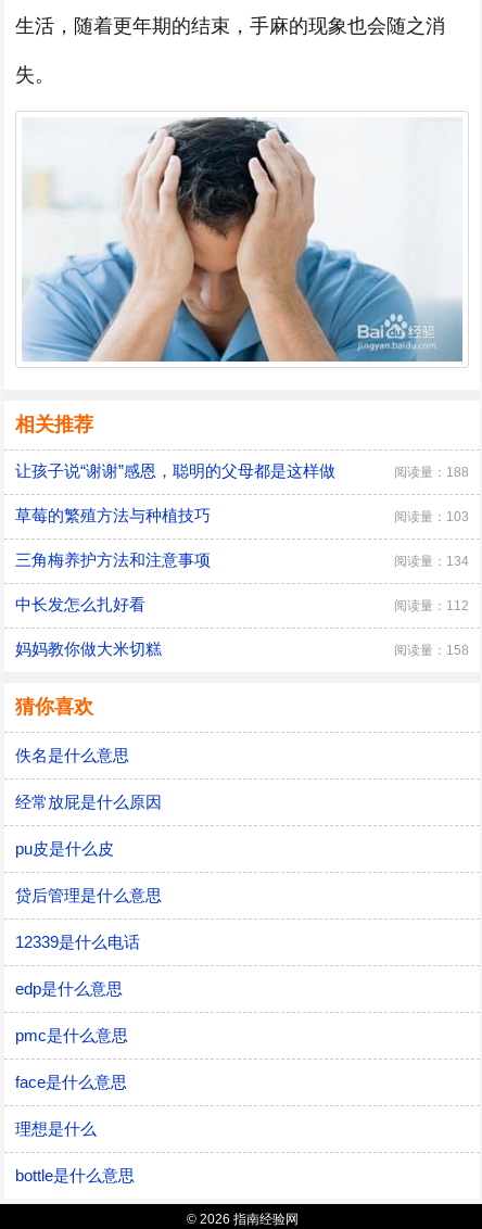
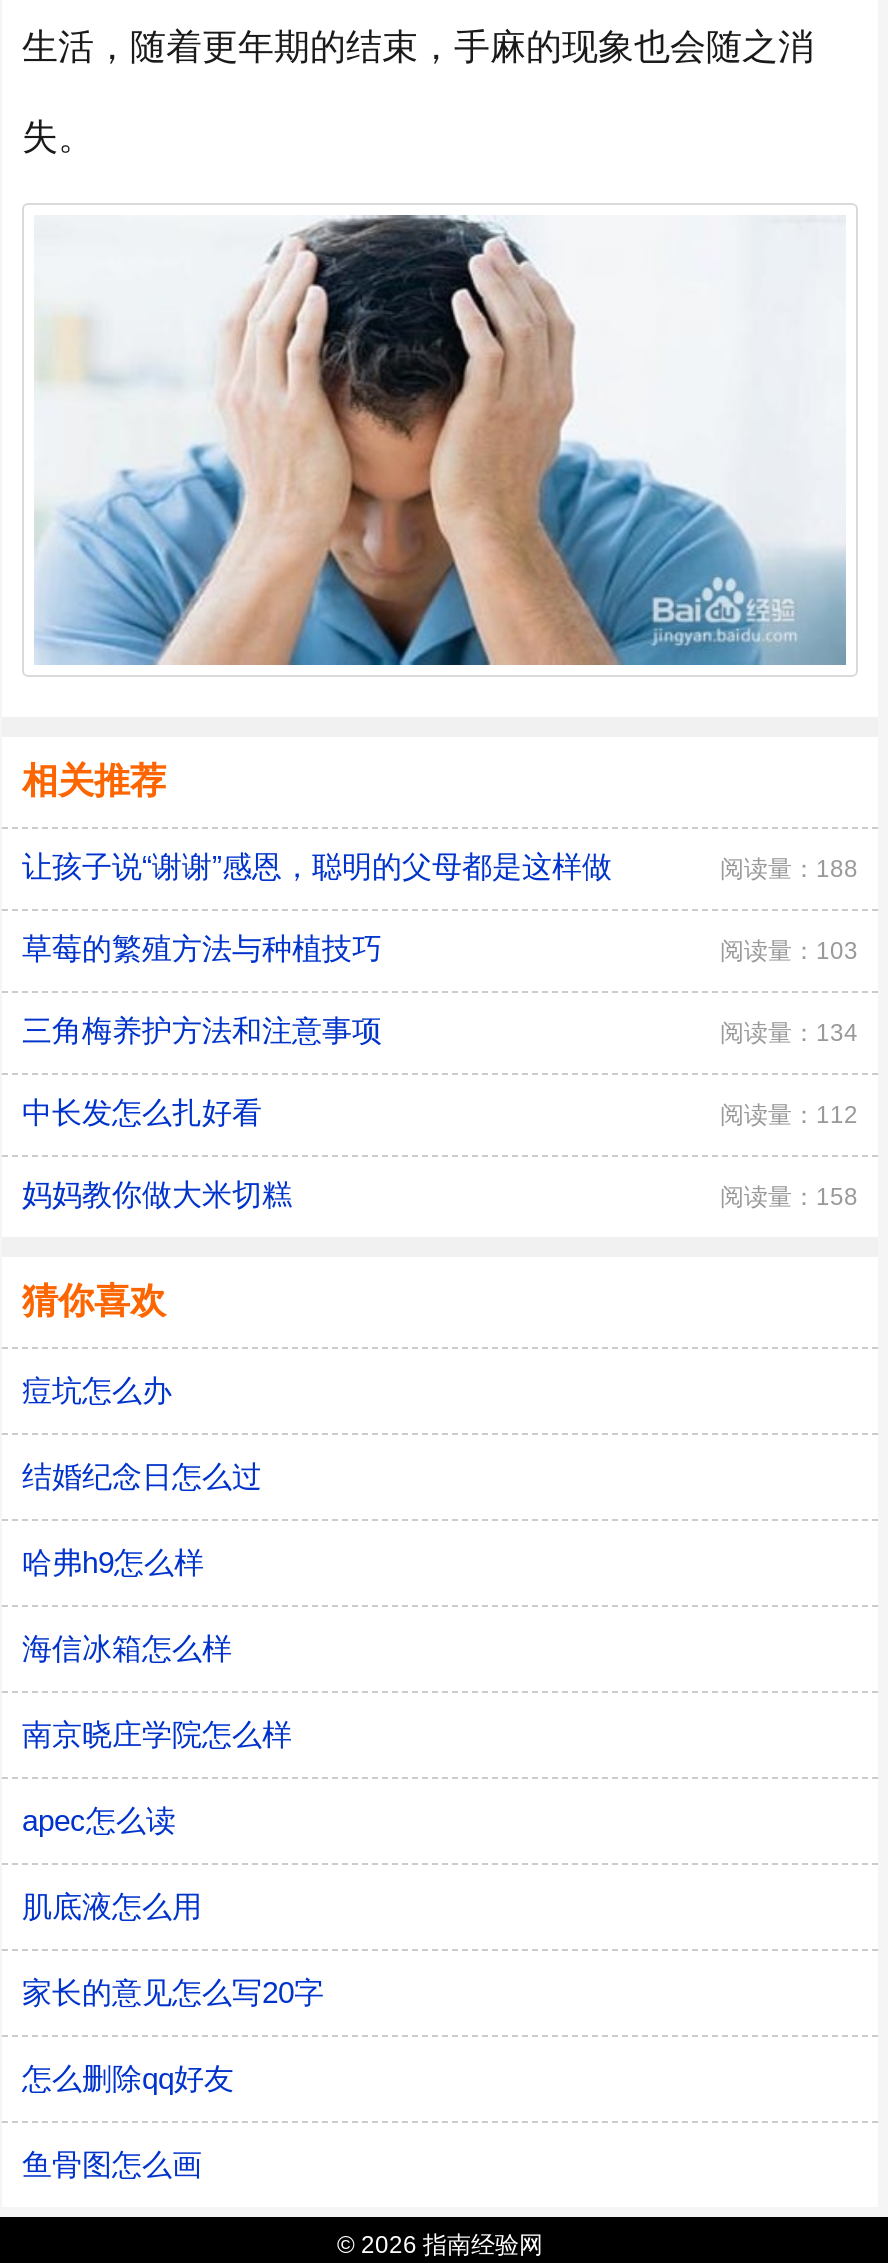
[15,746,129,764] 佚名是什么意思 -> [22,1373,172,1407] 痘坑怎么办
[15,792,162,811] 经常放屁是什么原因 -> [22,1459,262,1493] 结婚纪念日怎么过
[15,839,114,858] pu皮是什么皮 -> [22,1545,204,1579] 哈弗h9怎么样
[15,886,162,904] 贷后管理是什么意思 -> [22,1631,232,1665] 海信冰箱怎么样
[15,932,140,951] 12339是什么电话 -> [22,1717,292,1751] 南京晓庄学院怎么样
[15,979,123,998] edp是什么意思 -> [22,1803,176,1837] apec怎么读
[15,1026,128,1044] pmc是什么意思 -> [22,1889,202,1923] 肌底液怎么用
[15,1073,127,1091] face是什么意思 -> [22,1975,324,2009] 家长的意见怎么写20字
[15,1119,97,1138] 理想是什么 -> [22,2061,234,2095] 怎么删除qq好友
[15,1166,135,1184] bottle是什么意思 -> [22,2147,202,2181] 鱼骨图怎么画

